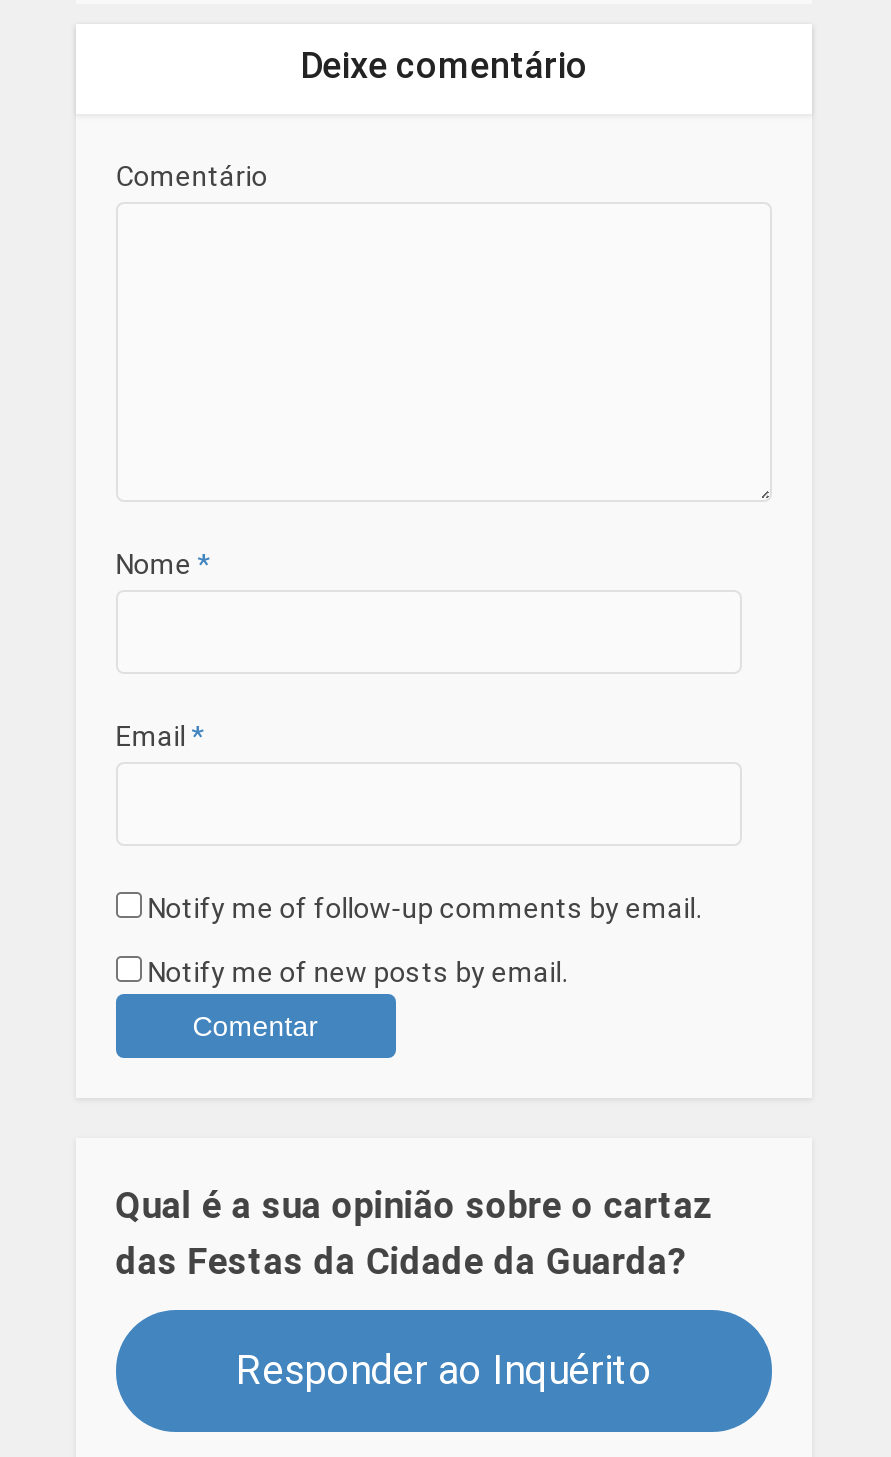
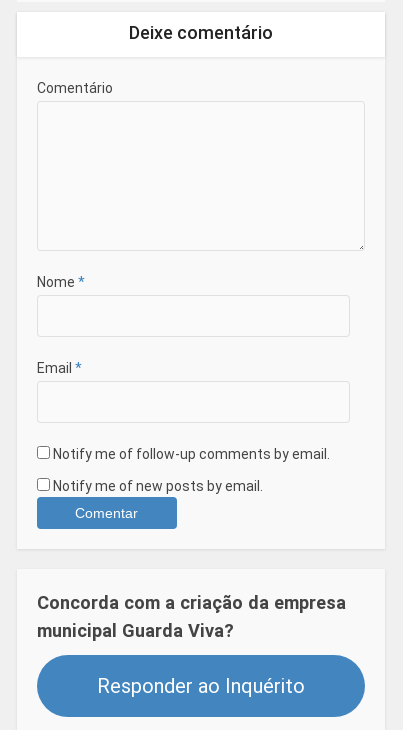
[115,1184,713,1282] Qual é a sua opinião sobre o cartaz | das Festas da Cidade da Guarda? -> [37,592,346,641] Concorda com a criação da empresa | municipal Guarda Viva?

